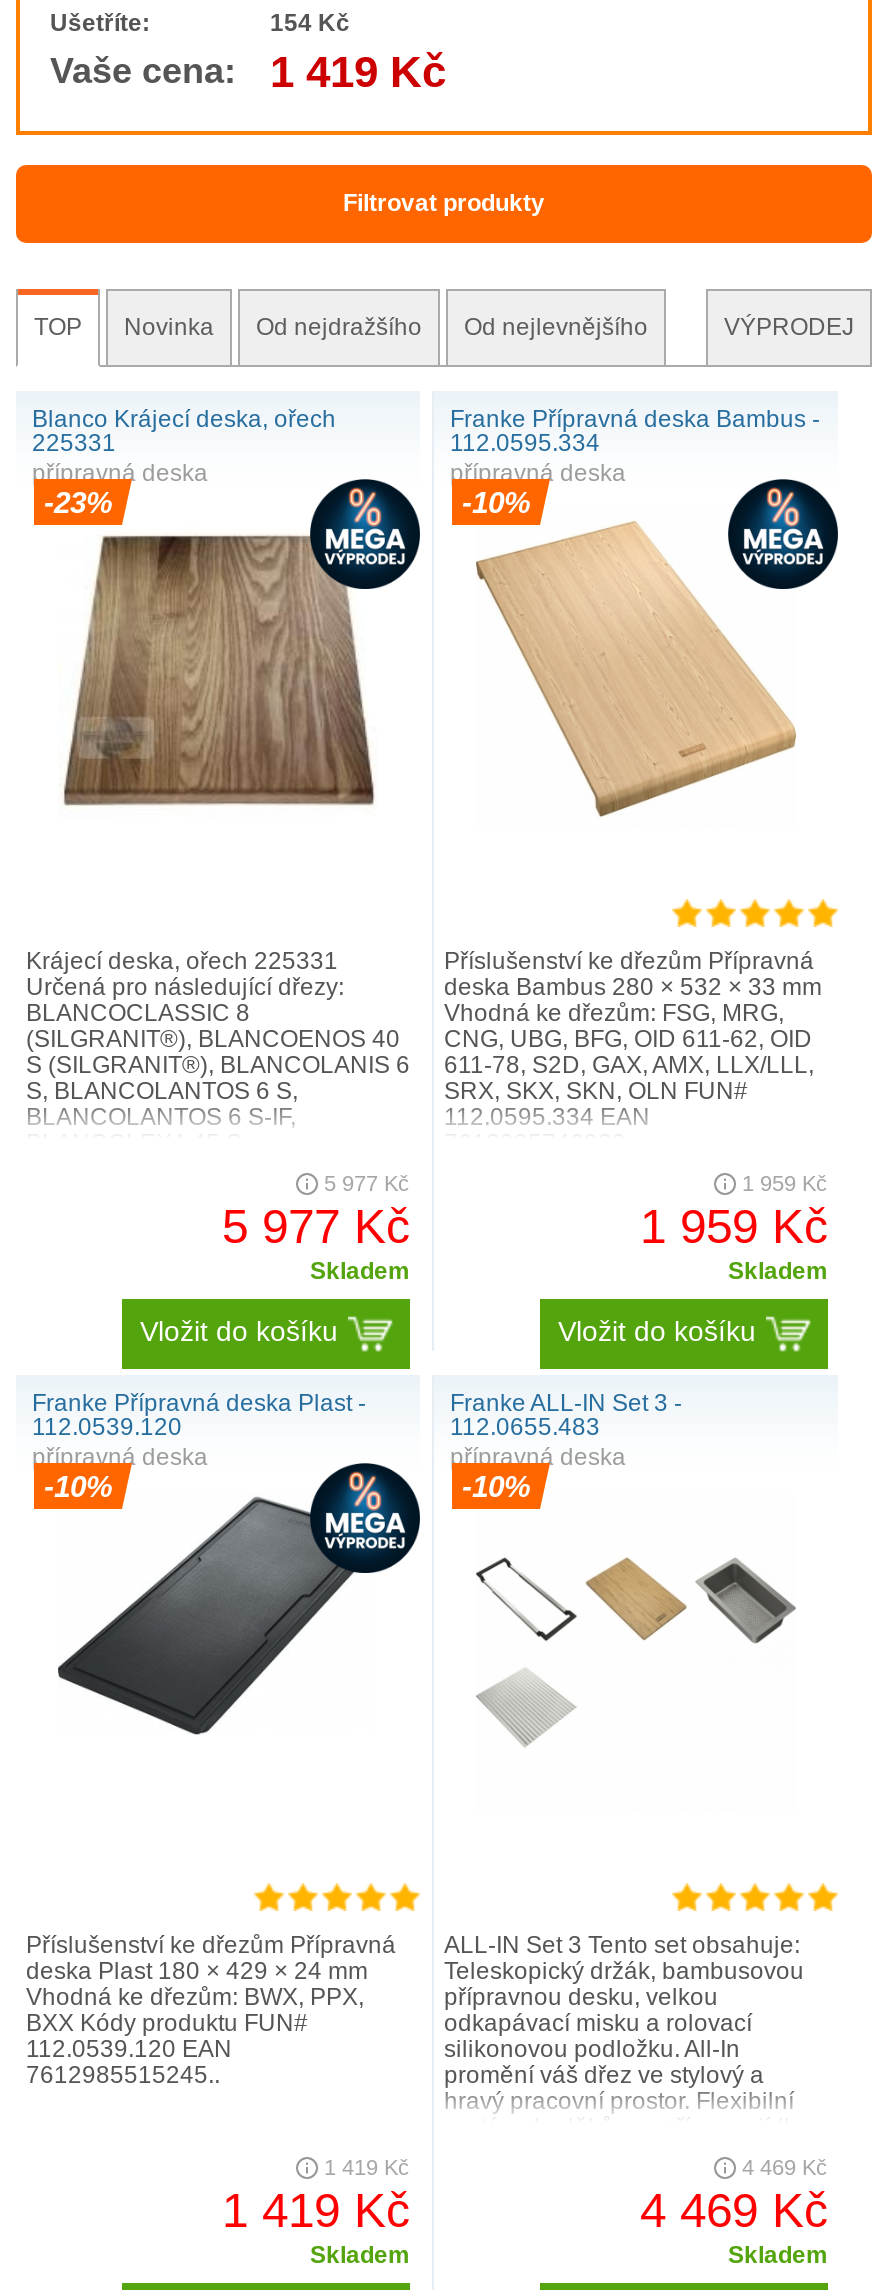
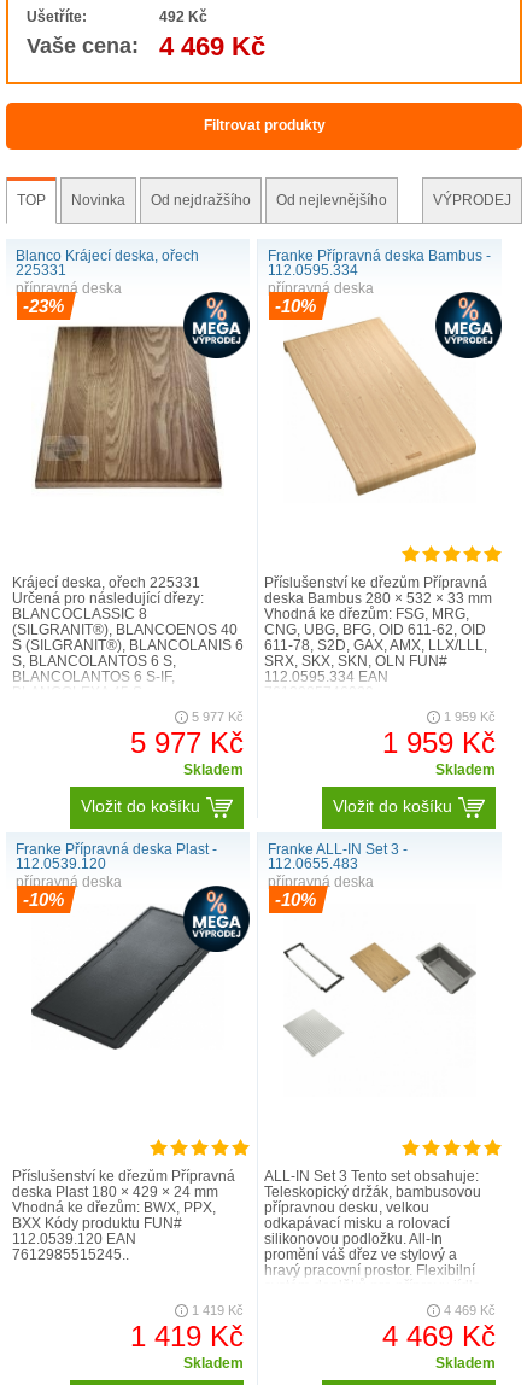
[270,9,350,37] 154 Kč -> [159,8,207,25] 492 Kč
[50,47,446,97] Vaše cena: 1 419 Kč -> [27,31,265,62] Vaše cena: 4 469 Kč

